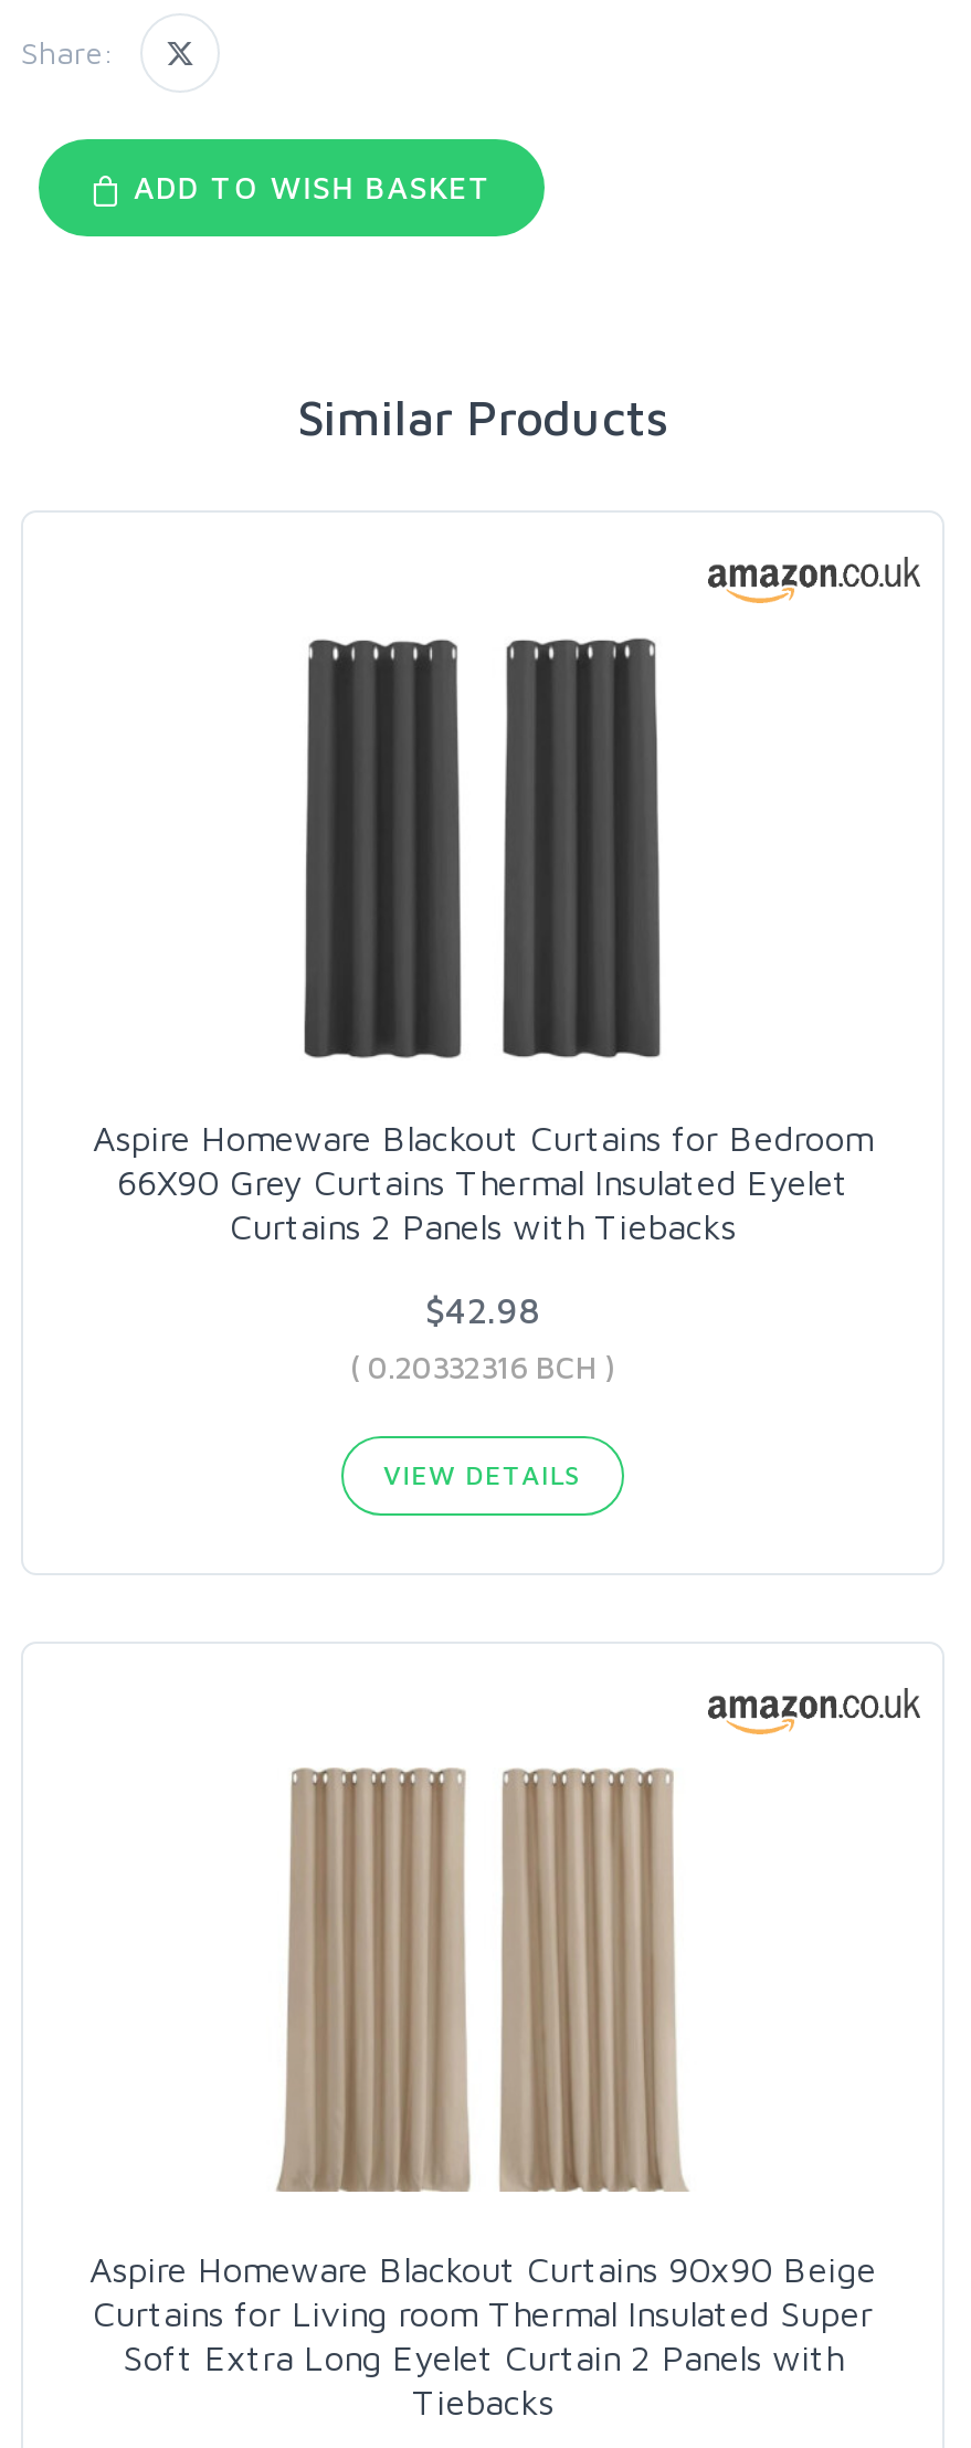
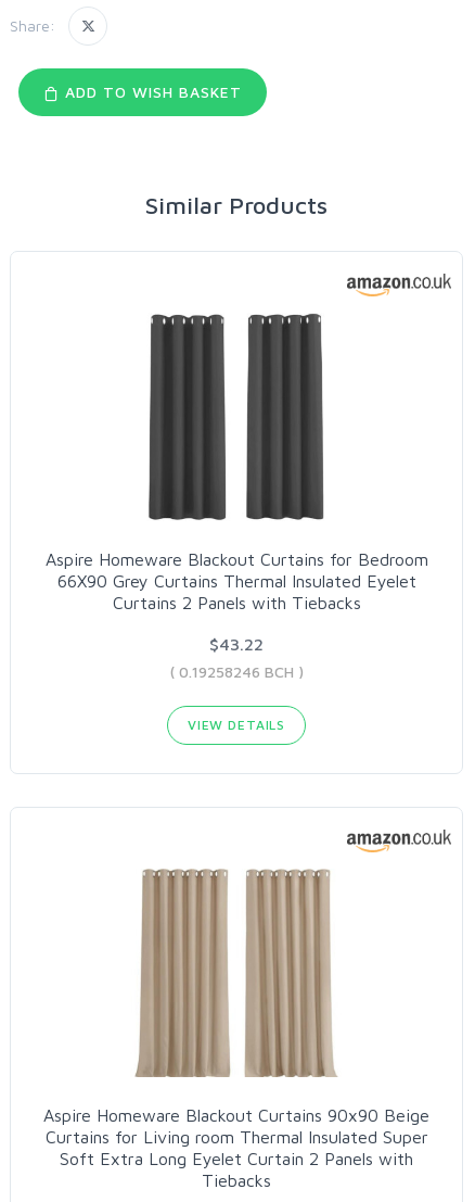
[425,1290,540,1330] $42.98 -> [209,634,264,654] $43.22
[350,1348,615,1385] ( 0.20332316 BCH ) -> [170,662,303,681] ( 0.19258246 BCH )

